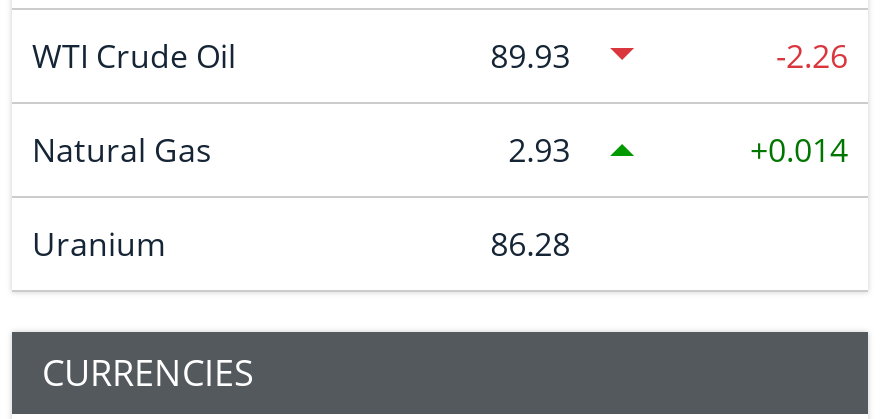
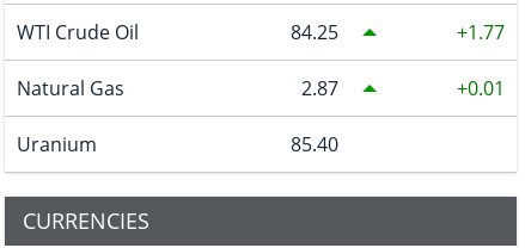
[490,35,570,79] 89.93 -> [291,19,339,46] 84.25
[776,35,848,79] -2.26 -> [468,19,505,46] 1.77
[508,129,570,173] 2.93 -> [301,75,339,102] 2.87
[768,129,848,173] 0.014 -> [468,75,505,102] 0.01
[490,223,570,267] 86.28 -> [291,132,339,158] 85.40

